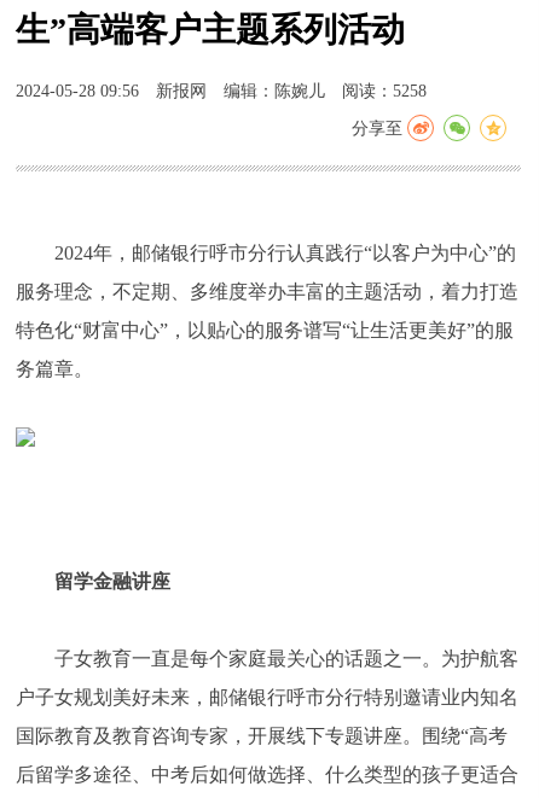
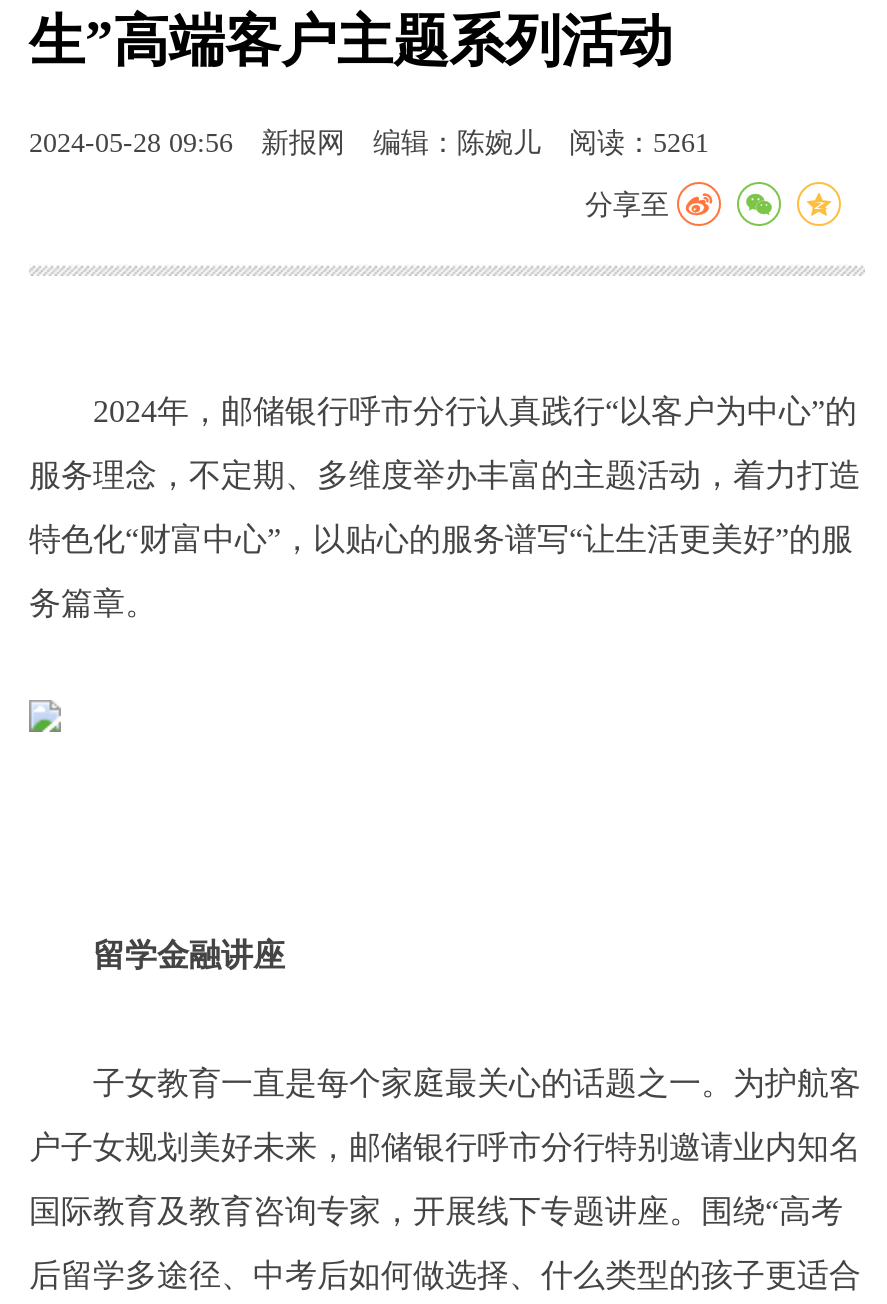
[16,82,427,100] 2024-05-28 09:56 新报网 编辑：陈婉儿 阅读：5258 -> [29,128,709,158] 2024-05-28 09:56 新报网 编辑：陈婉儿 阅读：5261

